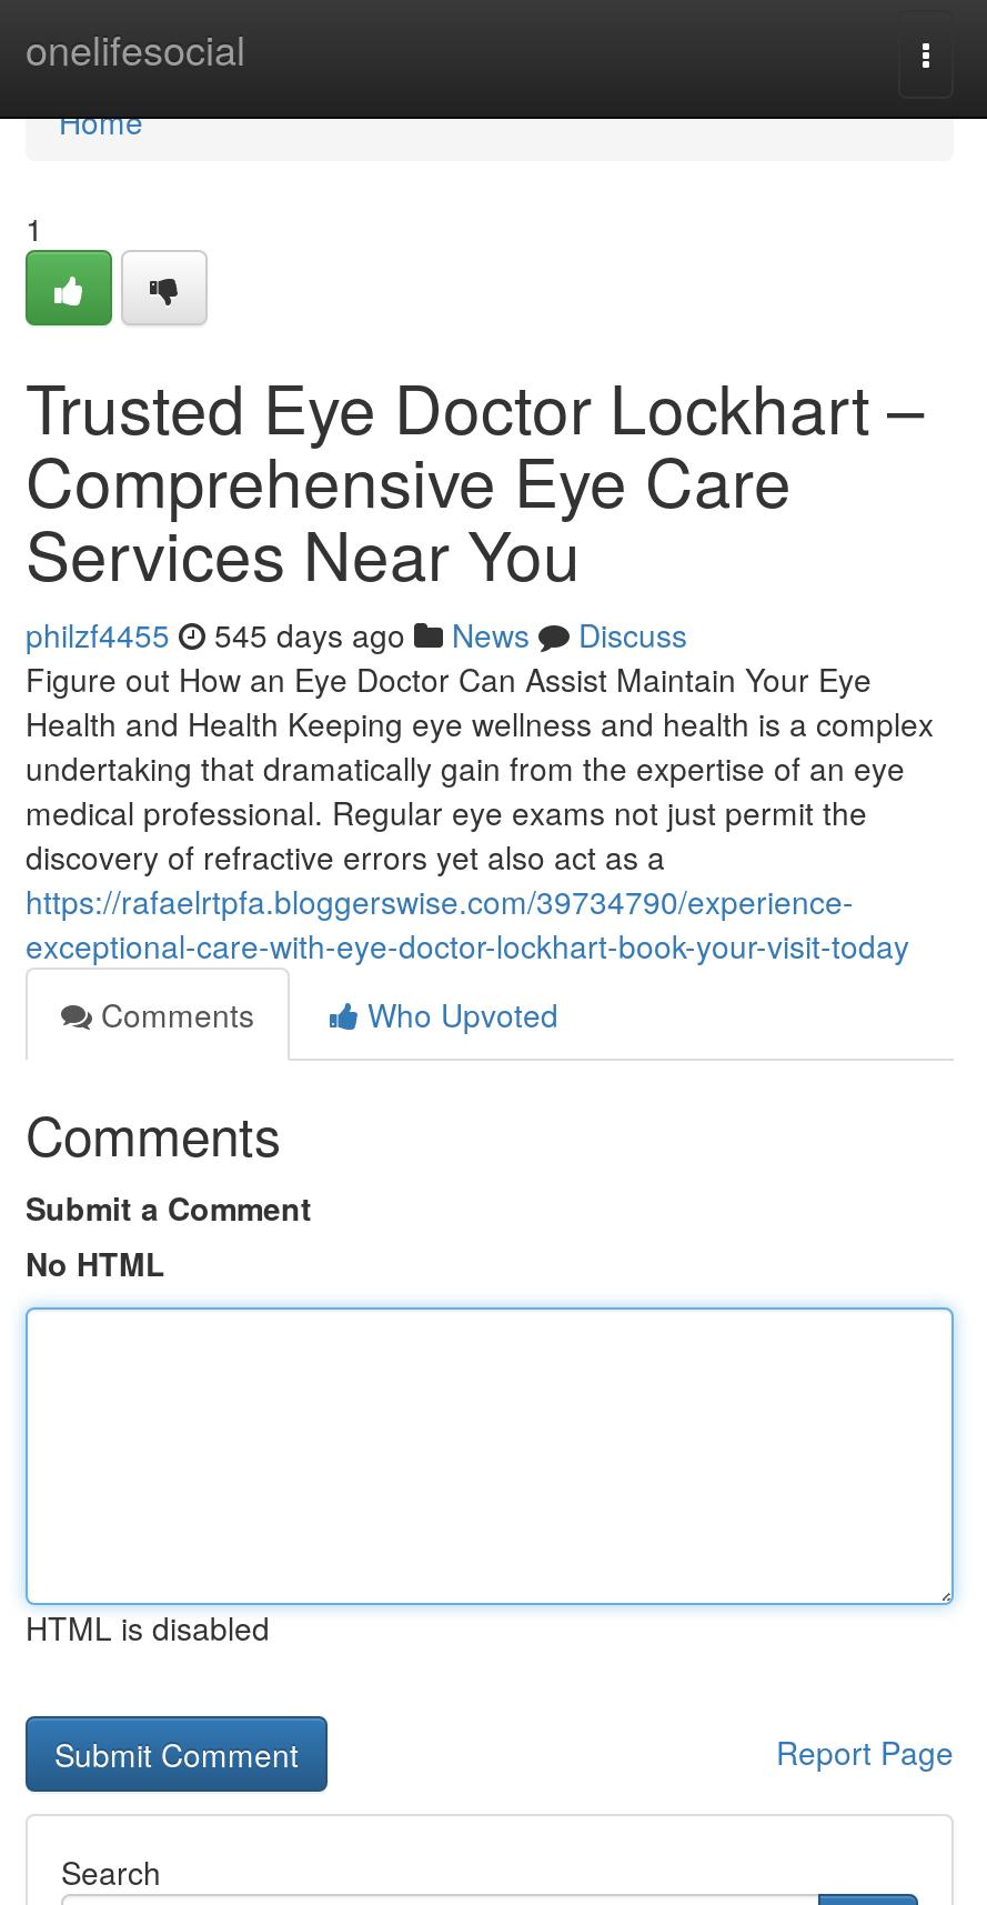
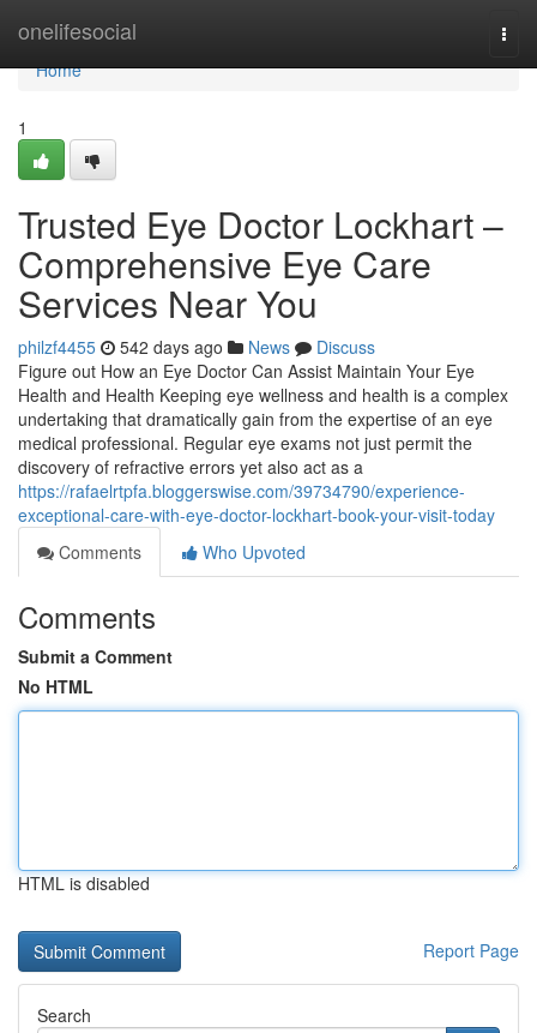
[26,612,687,656] philzf4455 545 days ago News Discuss -> [18,335,375,359] philzf4455 542 days ago News Discuss

